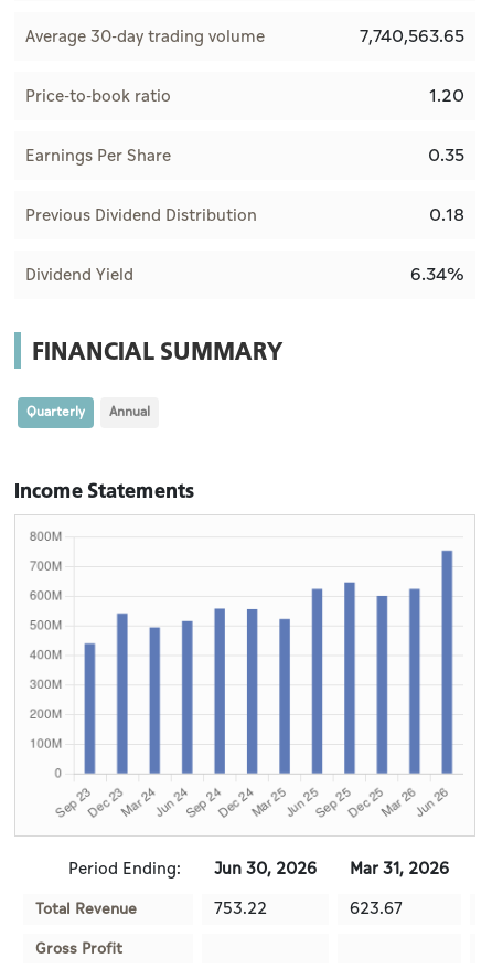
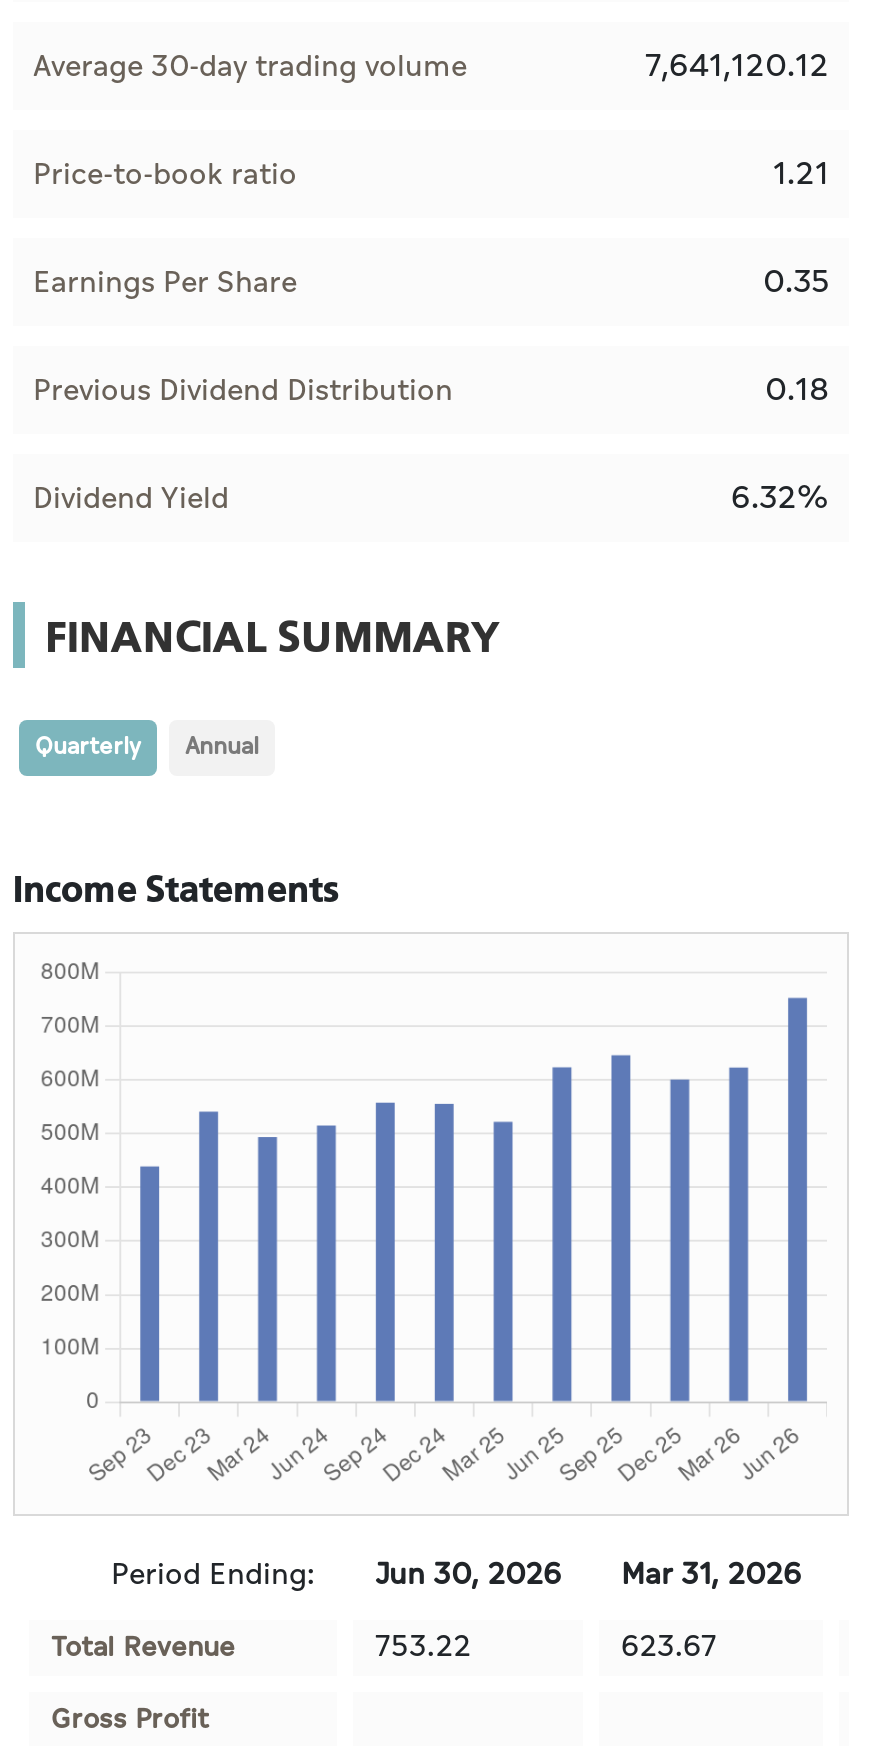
[360,24,464,50] 7,740,563.65 -> [645,43,829,91] 7,641,120.12
[429,83,464,110] 1.20 -> [773,151,829,199] 1.21
[410,262,464,288] 6.34% -> [731,475,829,523] 6.32%

